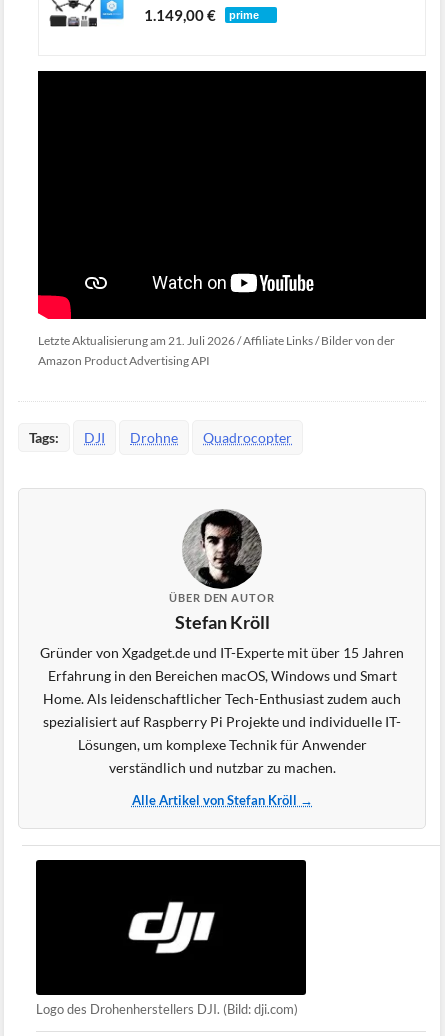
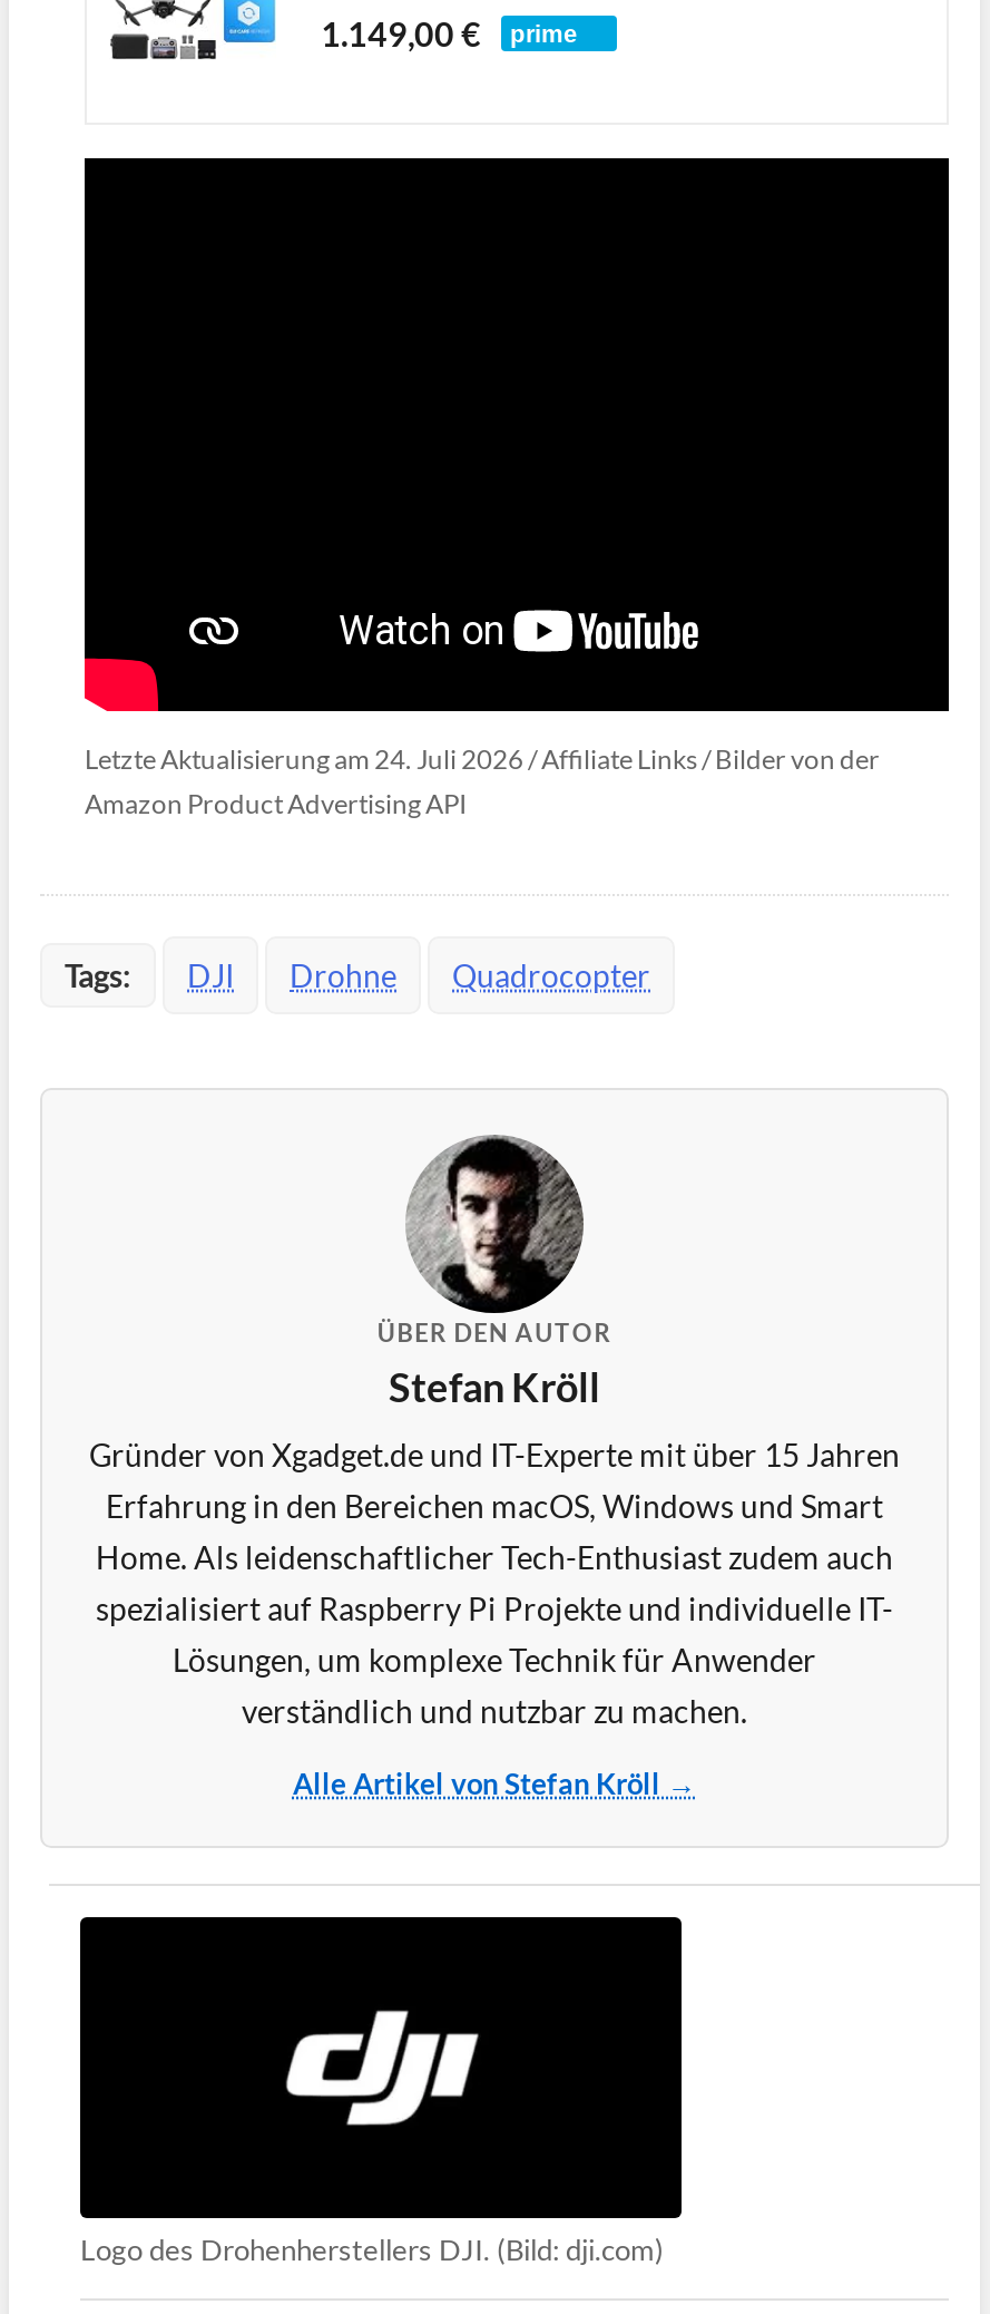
[38,333,395,348] Letzte Aktualisierung am 21. Juli 2026 / Affiliate Links / Bilder von der -> [85,742,880,776] Letzte Aktualisierung am 24. Juli 2026 / Affiliate Links / Bilder von der

